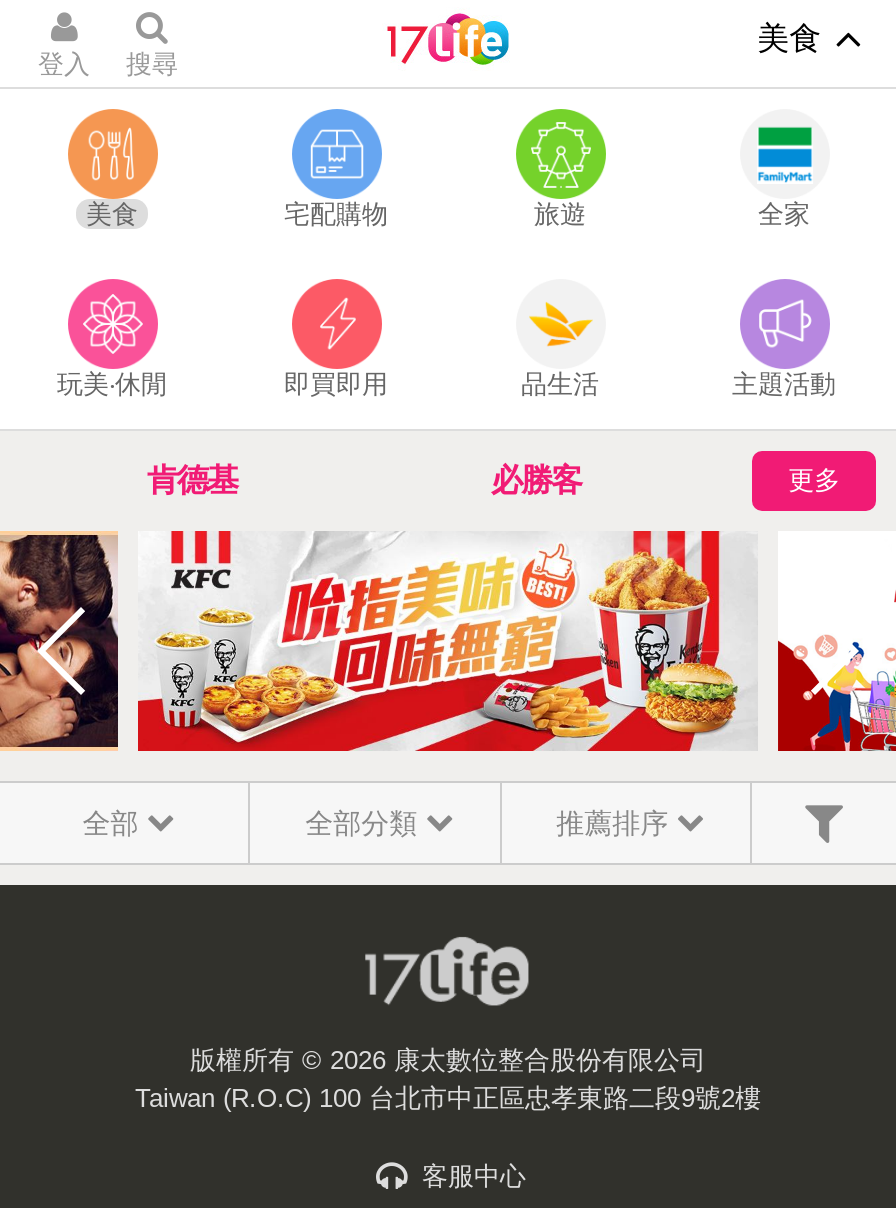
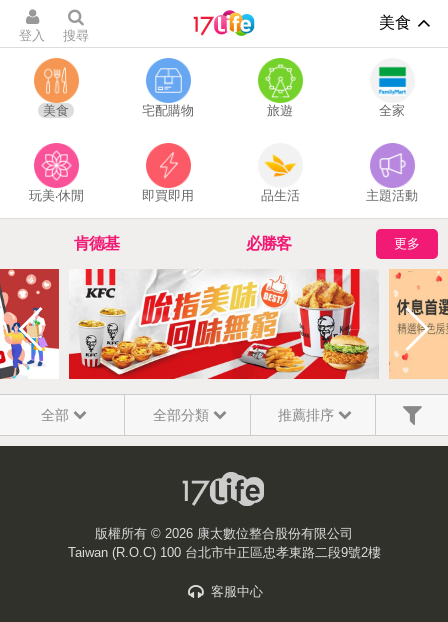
[6,531,120,751] [image] -> [3,268,60,380] [image]
[776,531,890,753] [image] -> [389,269,445,379] [image]

